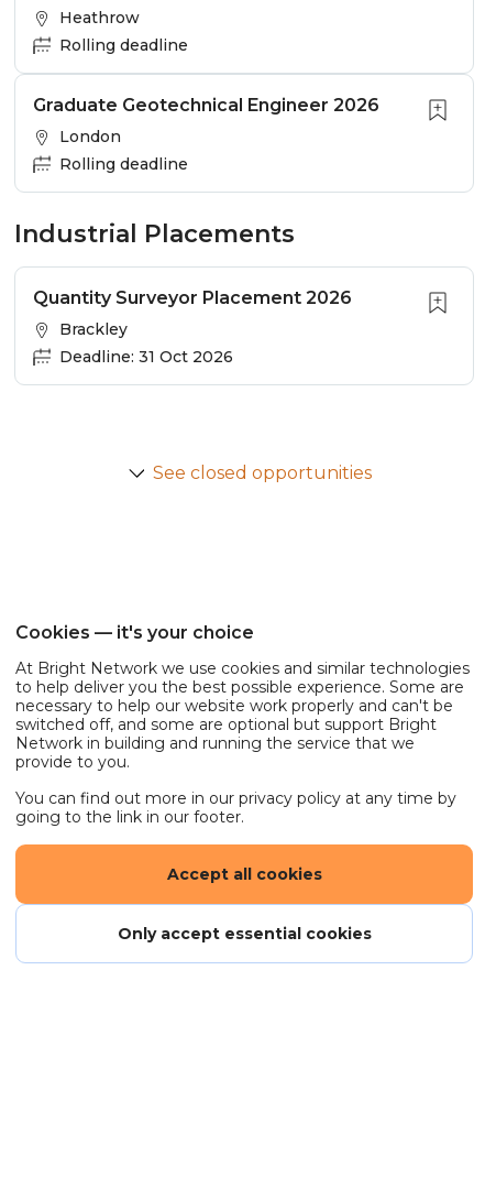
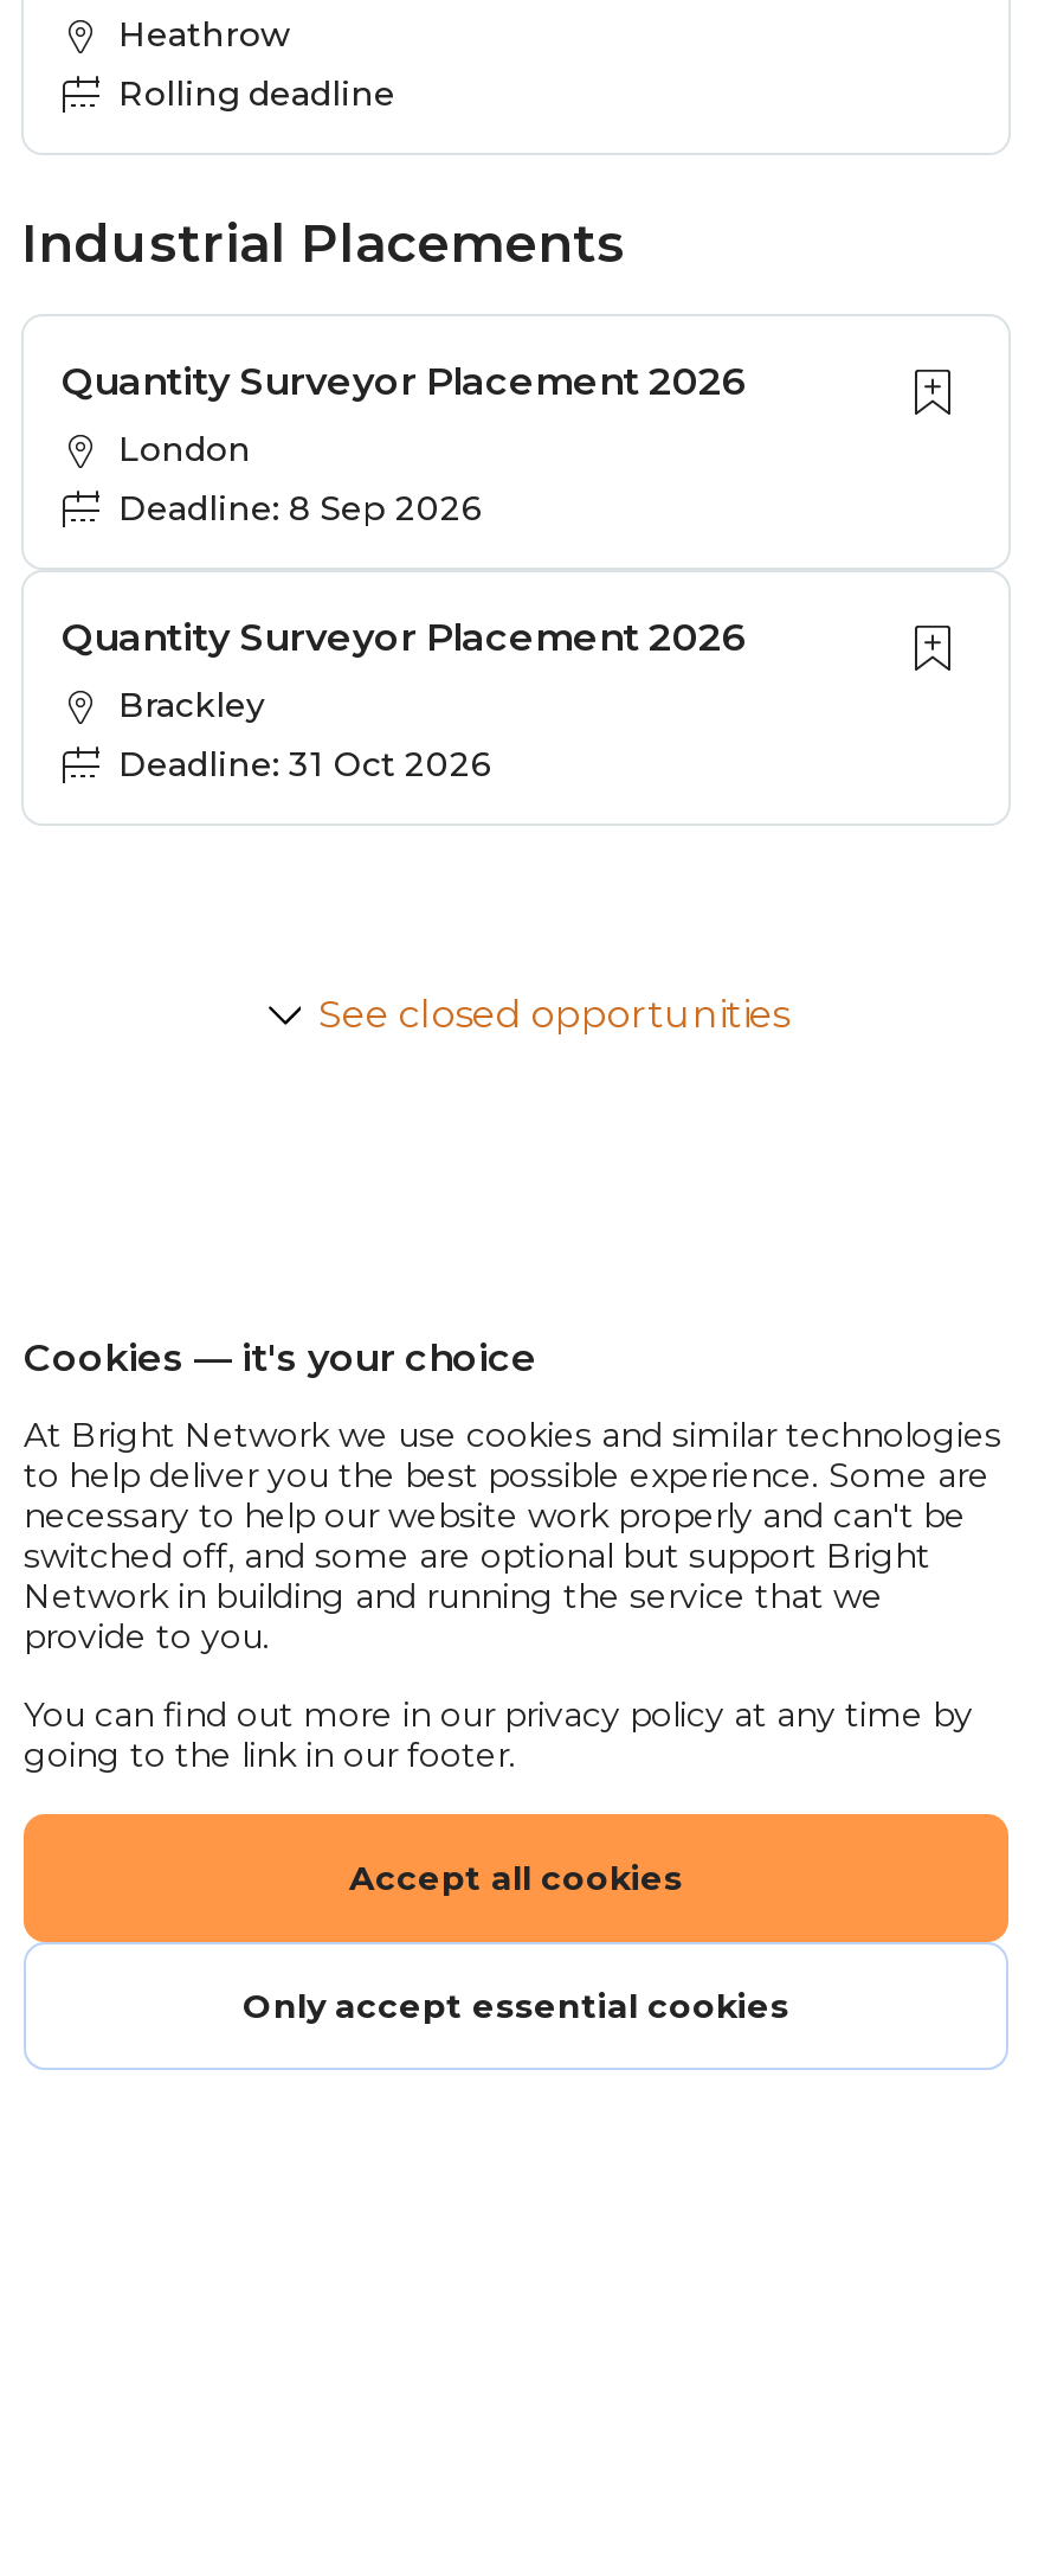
[33,95,379,116] Graduate Geotechnical Engineer 2026 -> [62,359,748,404] Quantity Surveyor Placement 2026
moved [59,127,121,146] -> [118,428,251,470]: London
[59,154,188,174] Rolling deadline -> [118,487,483,530] Deadline: 8 Sep 2026
moved [14,219,295,249] -> [21,212,625,276]: Industrial Placements

